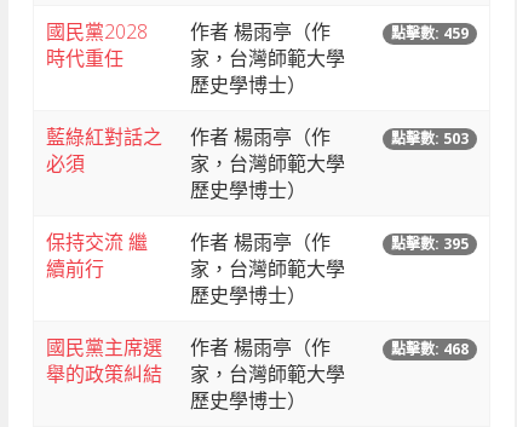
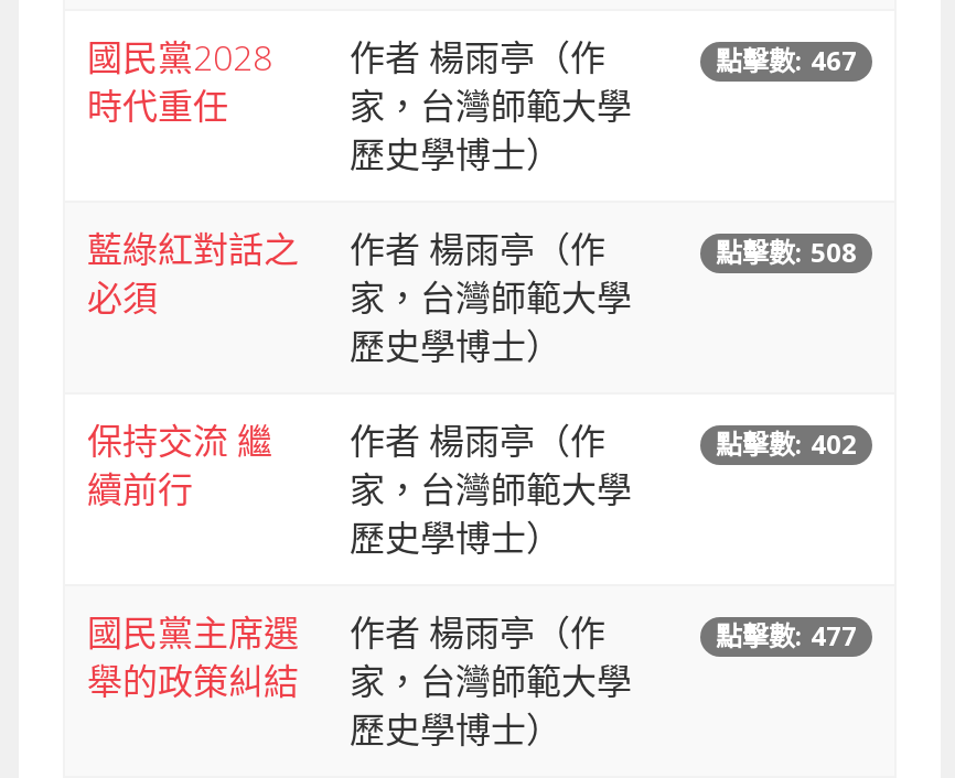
[391,23,469,43] 點擊數: 459 -> [716,41,857,79] 點擊數: 467
[391,128,469,148] 點擊數: 503 -> [716,233,857,270] 點擊數: 508
[391,233,469,254] 點擊數: 395 -> [716,425,857,462] 點擊數: 402
[391,338,469,359] 點擊數: 468 -> [716,616,857,654] 點擊數: 477

